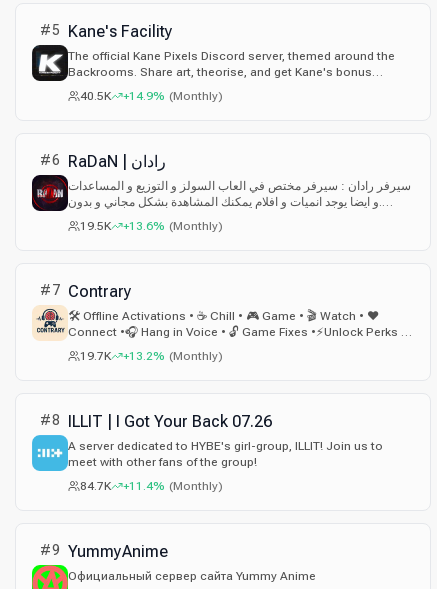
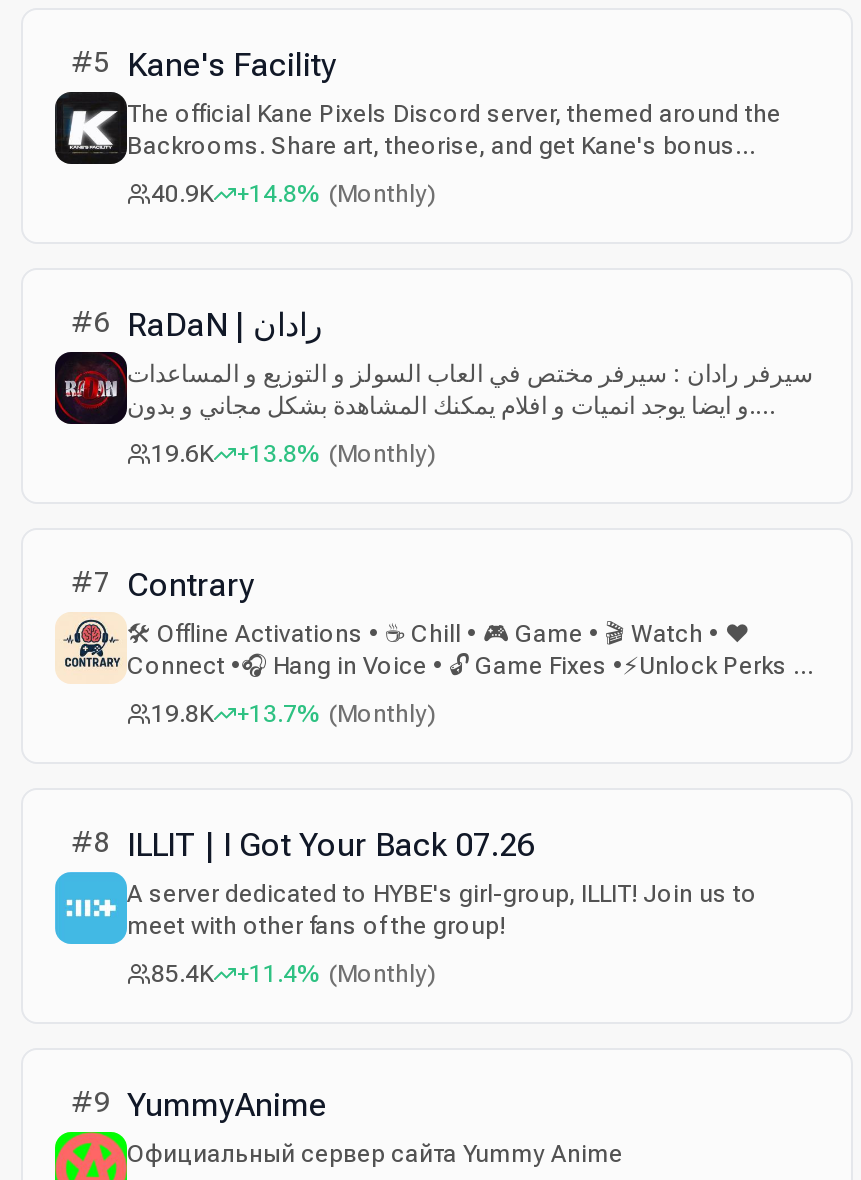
[80,89,223,103] 40.5K | +14.9% (Monthly) -> [151,180,437,208] 40.9K | +14.8% (Monthly)
[80,219,223,233] 19.5K | +13.6% (Monthly) -> [151,440,437,468] 19.6K | +13.8% (Monthly)
[80,349,223,363] 19.7K | +13.2% (Monthly) -> [151,700,437,728] 19.8K | +13.7% (Monthly)
[80,479,223,493] 84.7K +11.4% (Monthly) -> [151,960,437,988] 85.4K +11.4% (Monthly)

